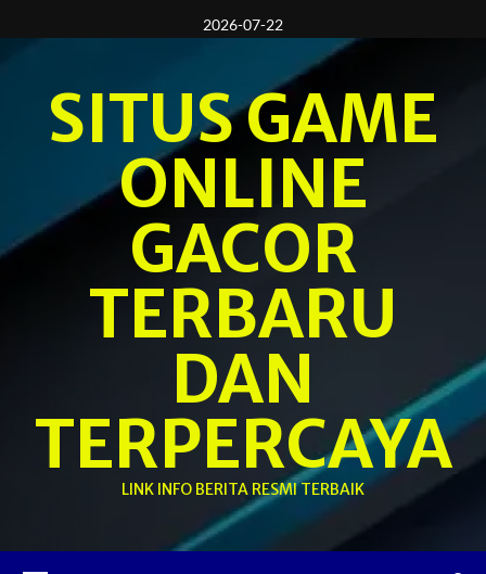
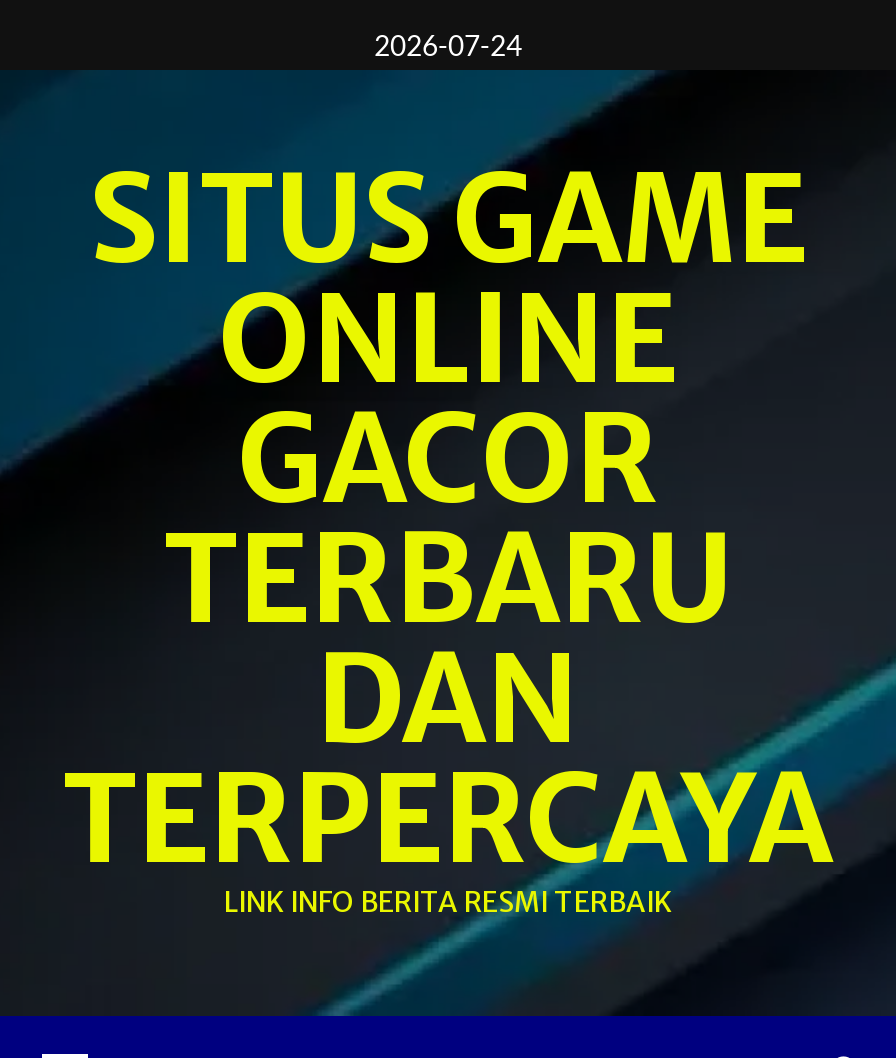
[203,15,283,34] 2026-07-22 -> [374,28,522,62] 2026-07-24

